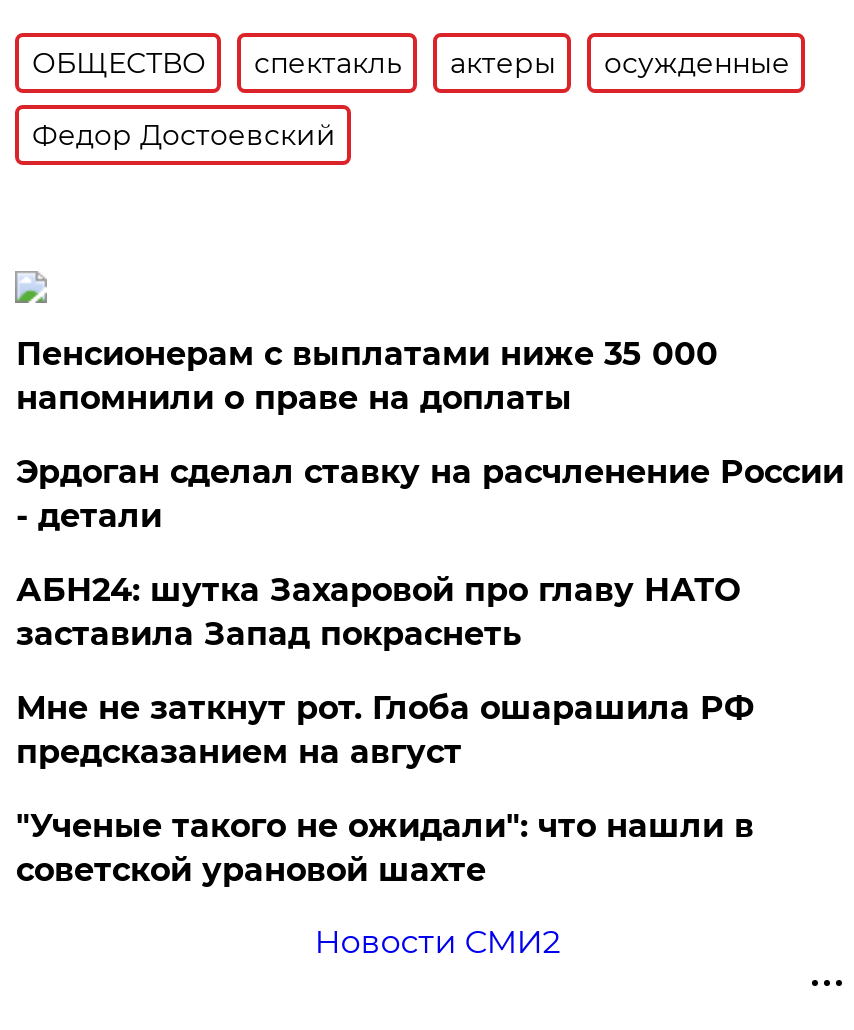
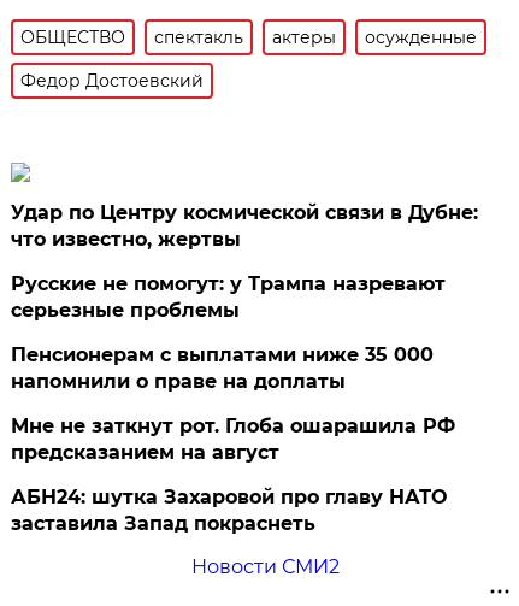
none -> [11,202,479,322] Удар по Центру космической связи в Дубне: | что известно, жертвы | Русские не помогут: у Трампа назревают | серьезные проблемы
moved [16,336,718,418] -> [11,344,434,393]: Пенсионерам с выплатами ниже 35 000 | напомнили о праве на доплаты
[16,454,844,536] Эрдоган сделал ставку на расчленение России | - детали -> none
moved [16,572,740,654] -> [11,486,447,535]: АБН24: шутка Захаровой про главу НАТО | заставила Запад покраснеть
[16,808,754,890] "Ученые такого не ожидали": что нашли в | советской урановой шахте -> none

